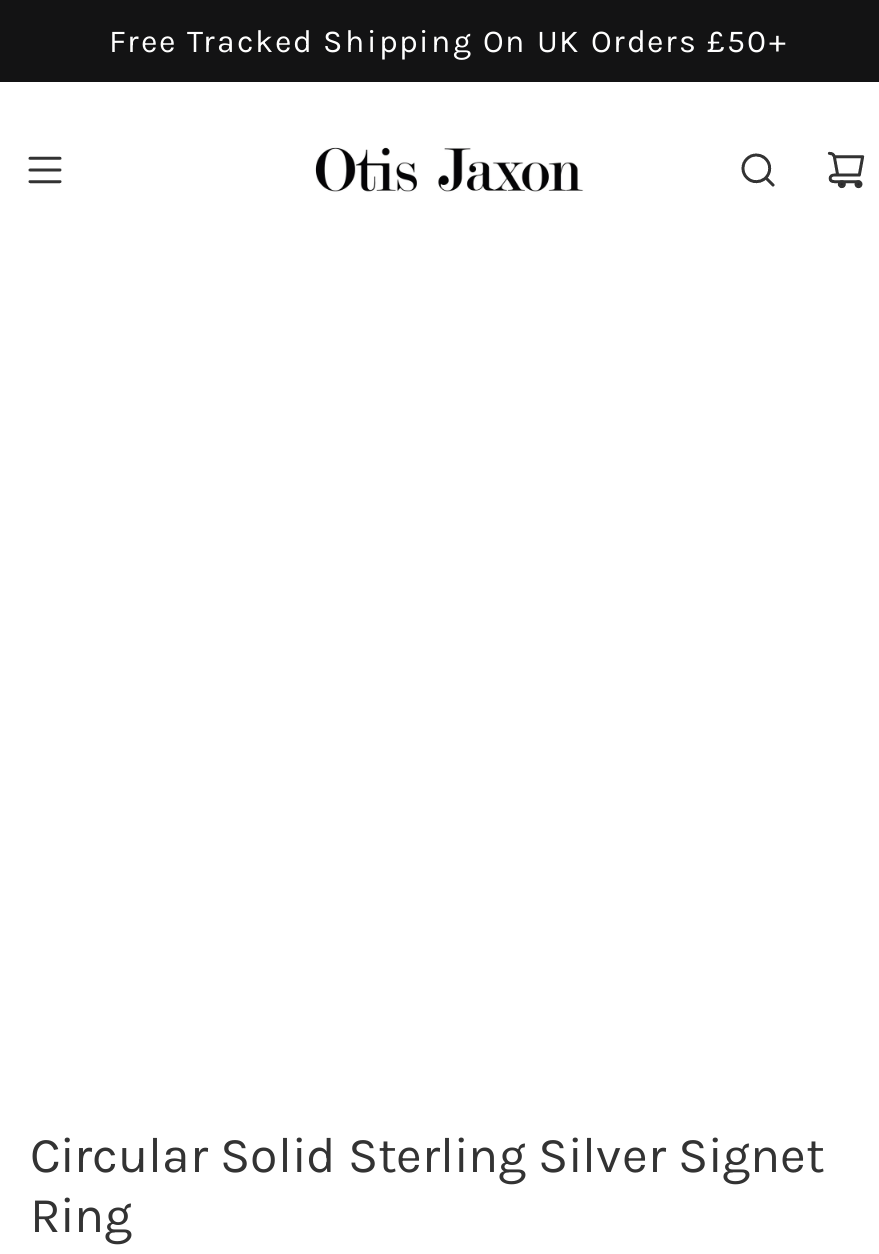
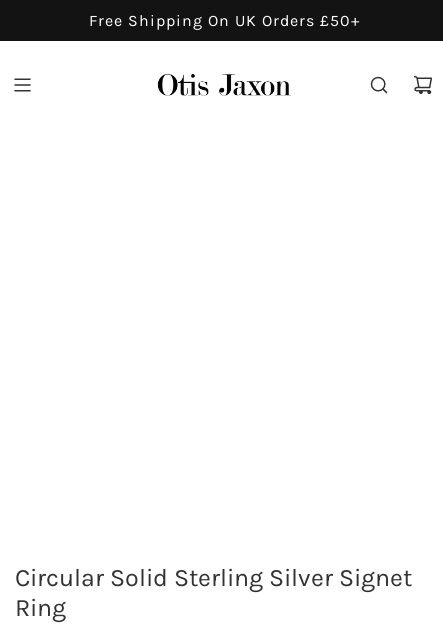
[109,22,787,60] Free Tracked Shipping On UK Orders £50+ -> [88,11,359,30] Free Shipping On UK Orders £50+

